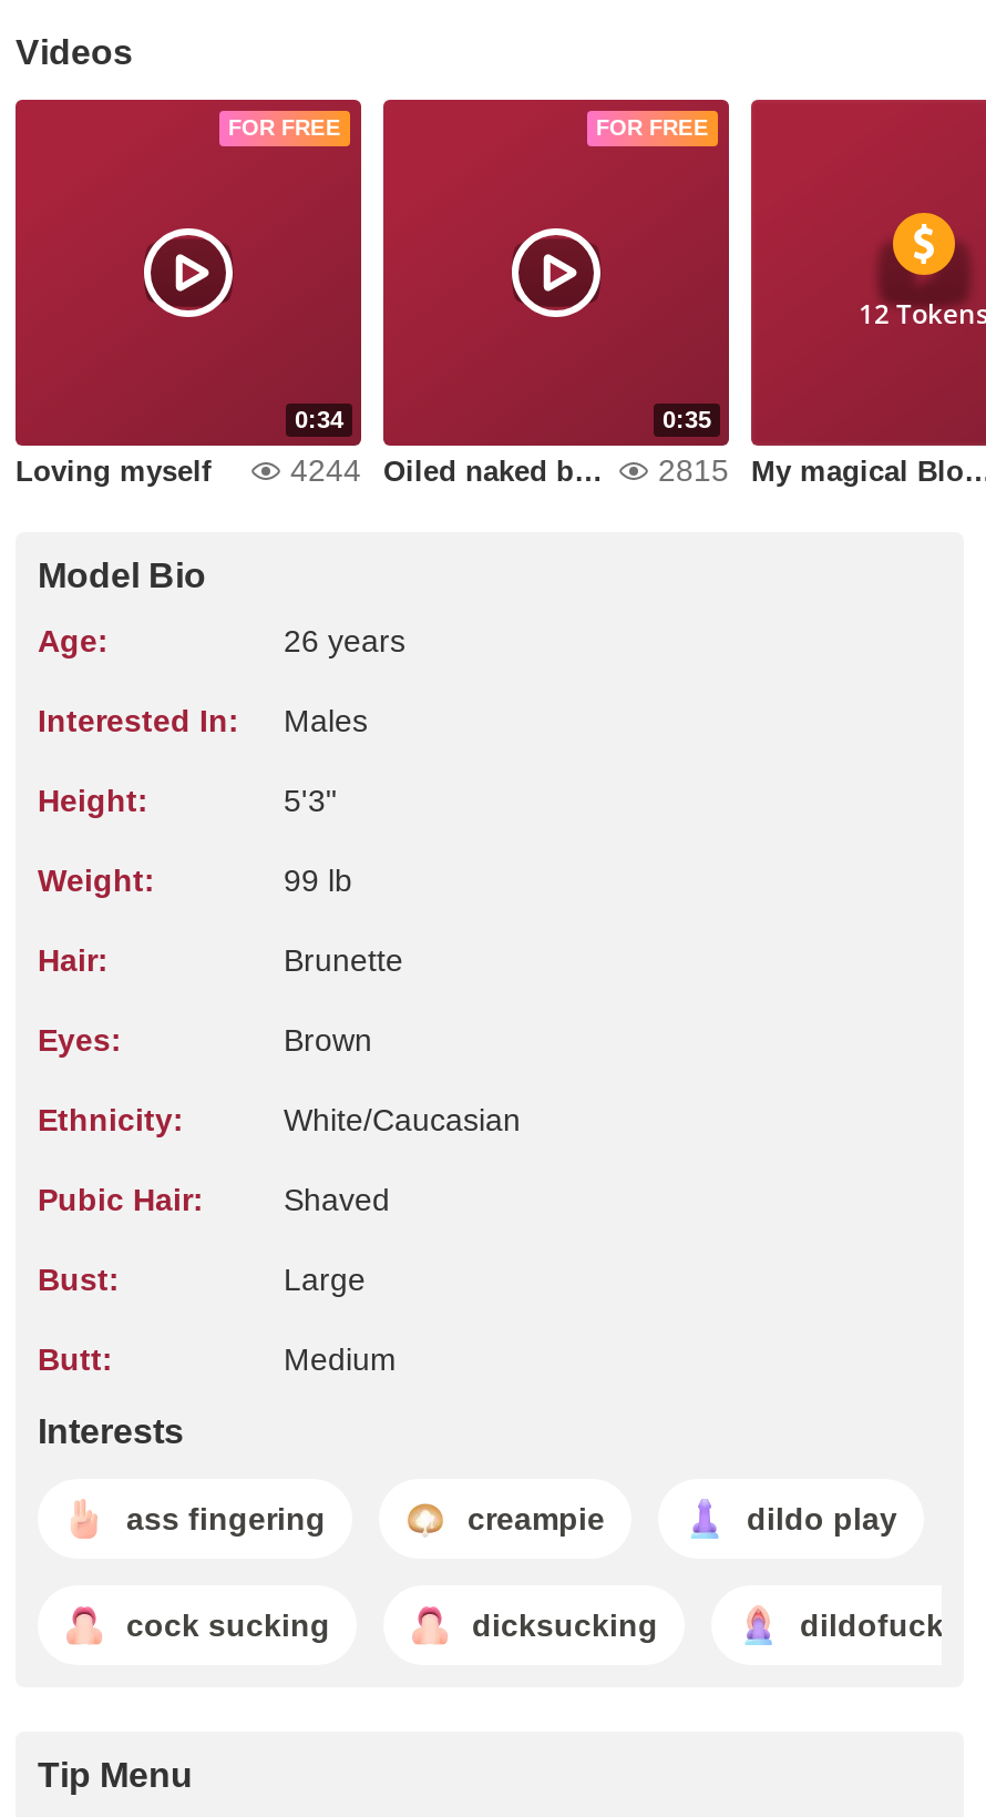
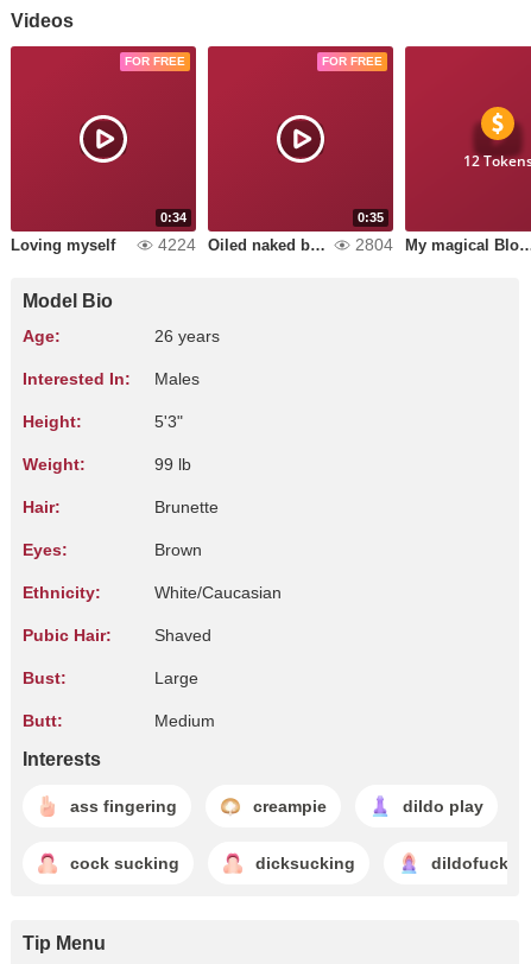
[290,452,361,488] 4244 -> [158,235,196,254] 4224
[658,452,729,488] 2815 -> [355,235,393,254] 2804

